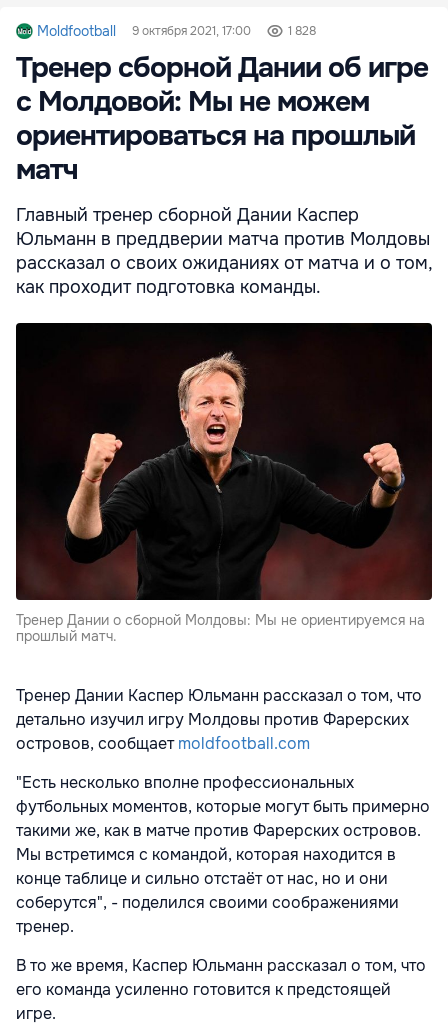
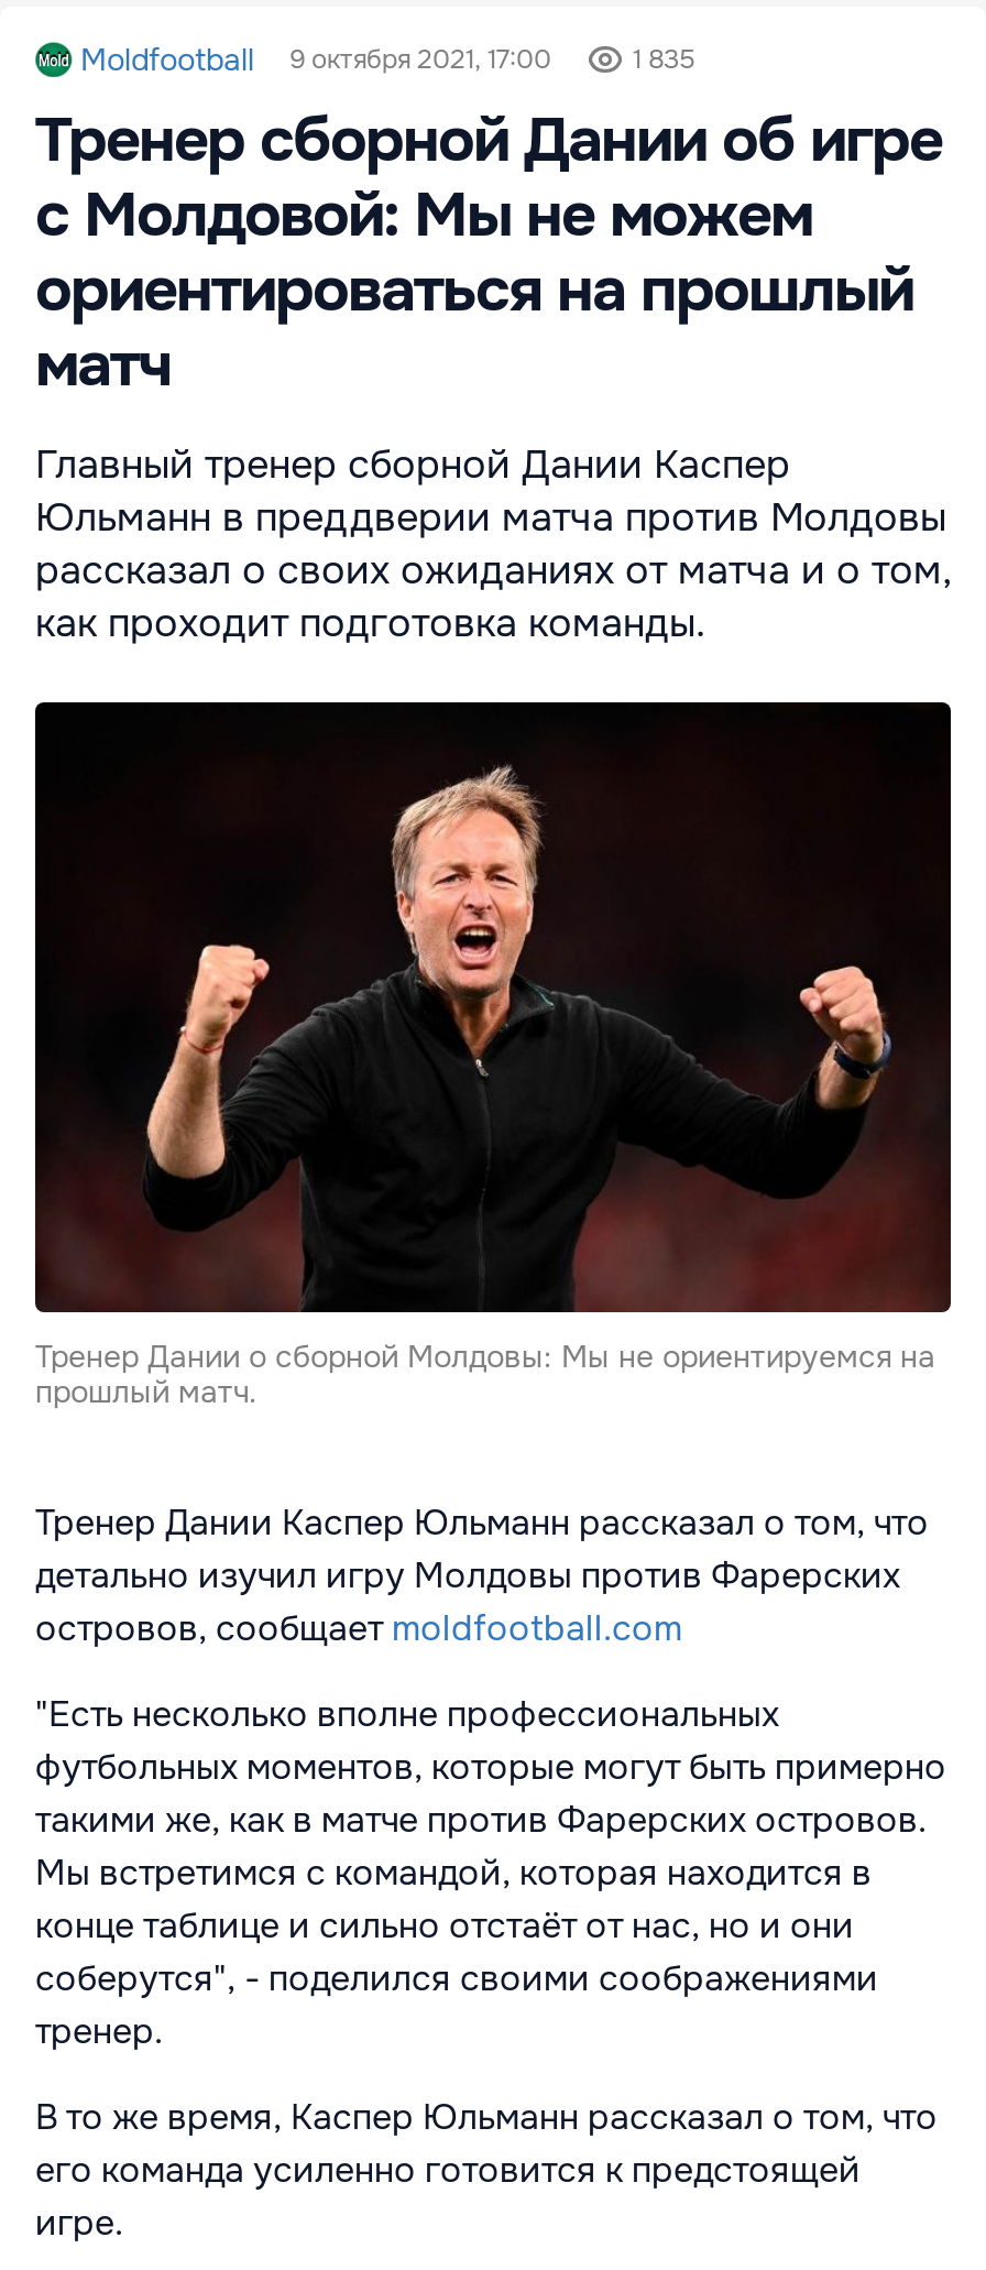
[287,23,315,39] 1 828 -> [633,42,694,77] 1 835

